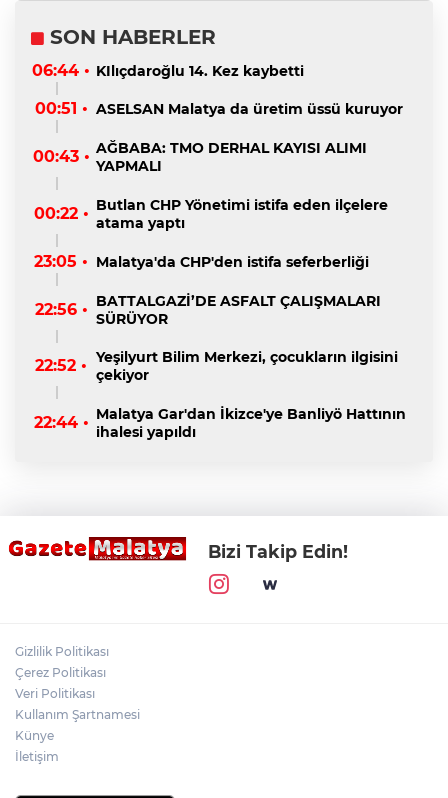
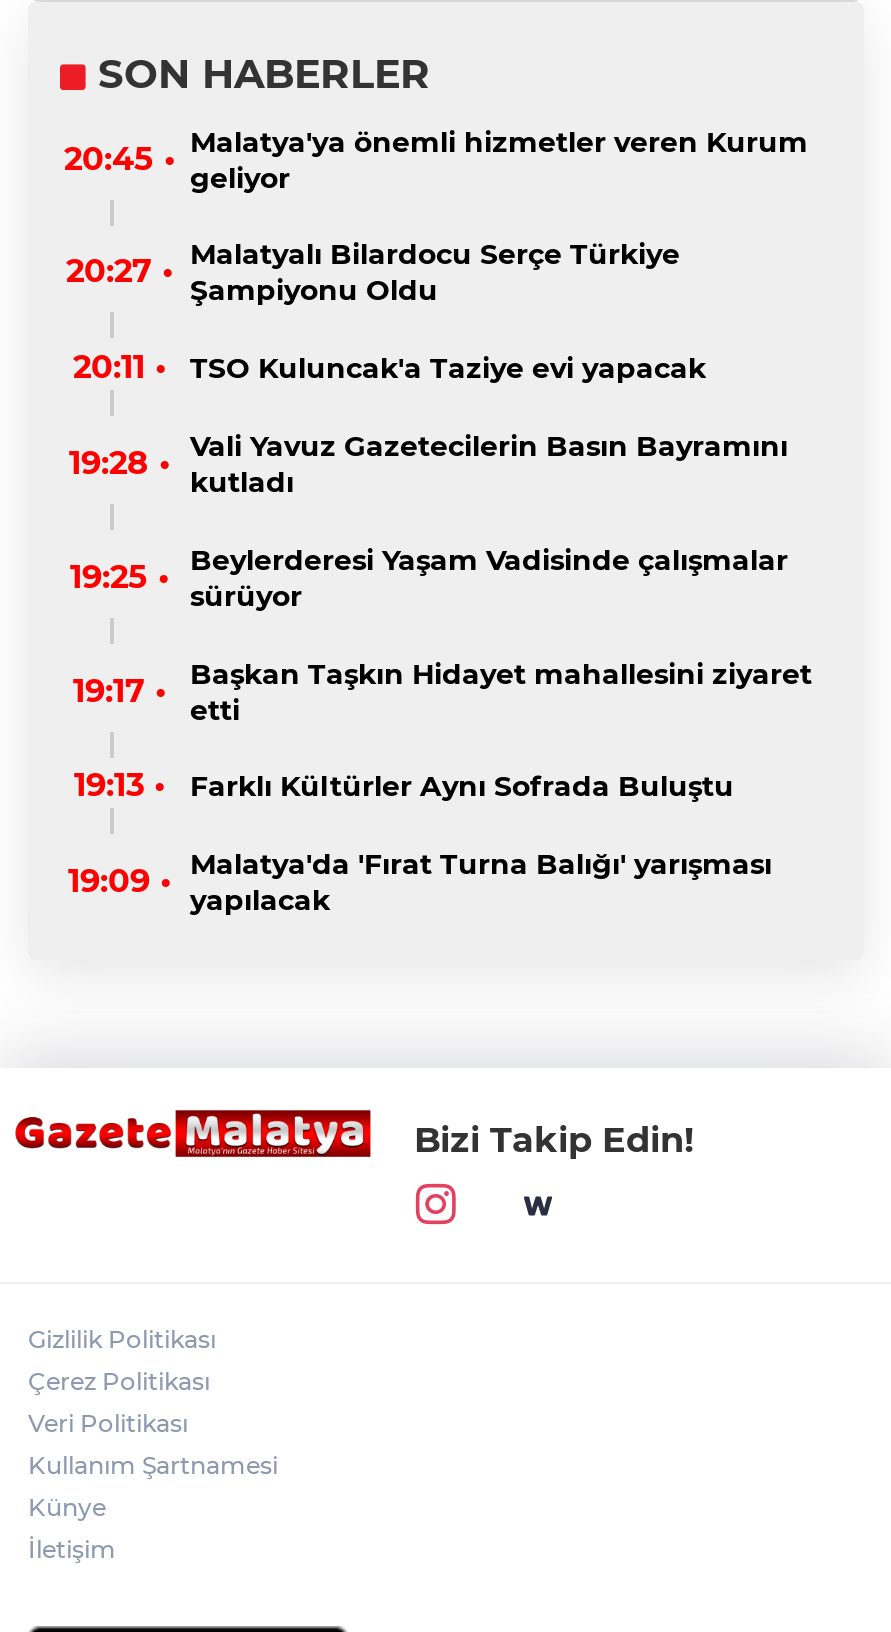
[32,60,304,79] 06:44 • KIlıçdaroğlu 14. Kez kaybetti -> [64,123,808,195] 20:45 • Malatya'ya önemli hizmetler veren Kurum | geliyor
[34,99,403,118] 00:51 • ASELSAN Malatya da üretim üssü kuruyor -> [66,237,680,309] 20:27 • Malatyalı Bilardocu Serçe Türkiye | Şampiyonu Oldu
[32,139,367,175] 00:43 • AĞBABA: TMO DERHAL KAYISI ALIMI | YAPMALI -> [73,348,706,386] 20:11 • | TSO Kuluncak'a Taziye evi yapacak
[33,196,388,232] 00:22 • Butlan CHP Yönetimi istifa eden ilçelere | atama yaptı -> [69,428,788,500] 19:28 • Vali Yavuz Gazetecilerin Basın Bayramını | kutladı
[34,252,369,271] 23:05 • Malatya'da CHP'den istifa seferberliği -> [70,541,788,613] 19:25 • Beylerderesi Yaşam Vadisinde çalışmalar | sürüyor
[34,291,381,327] 22:56 • BATTALGAZİ’DE ASFALT ÇALIŞMALARI | SÜRÜYOR -> [73,655,812,727] 19:17 • | Başkan Taşkın Hidayet mahallesini ziyaret | etti
[35,348,398,384] 22:52 • Yeşilyurt Bilim Merkezi, çocukların ilgisini | çekiyor -> [74,767,734,805] 19:13 • | Farklı Kültürler Aynı Sofrada Buluştu
[33,405,406,441] 22:44 • Malatya Gar'dan İkizce'ye Banliyö Hattının | ihalesi yapıldı -> [68,846,772,918] 19:09 • Malatya'da 'Fırat Turna Balığı' yarışması | yapılacak

